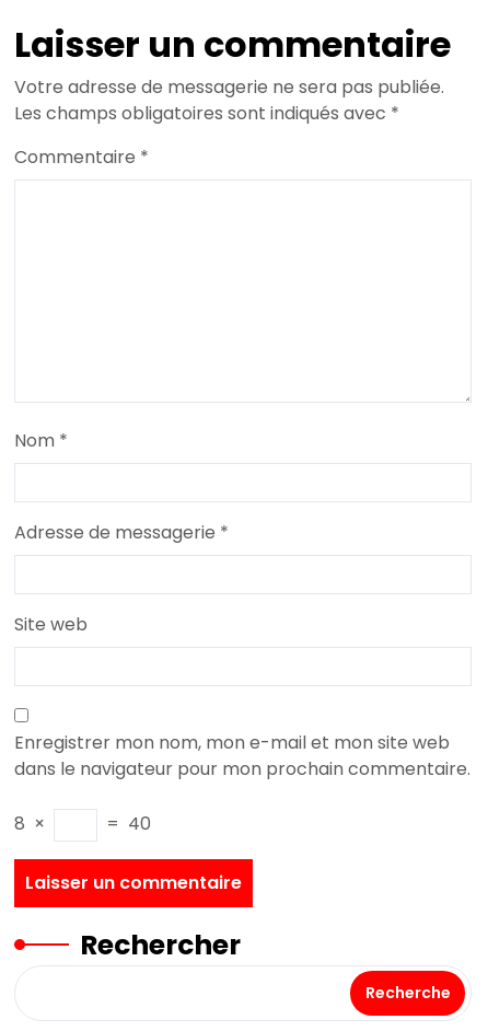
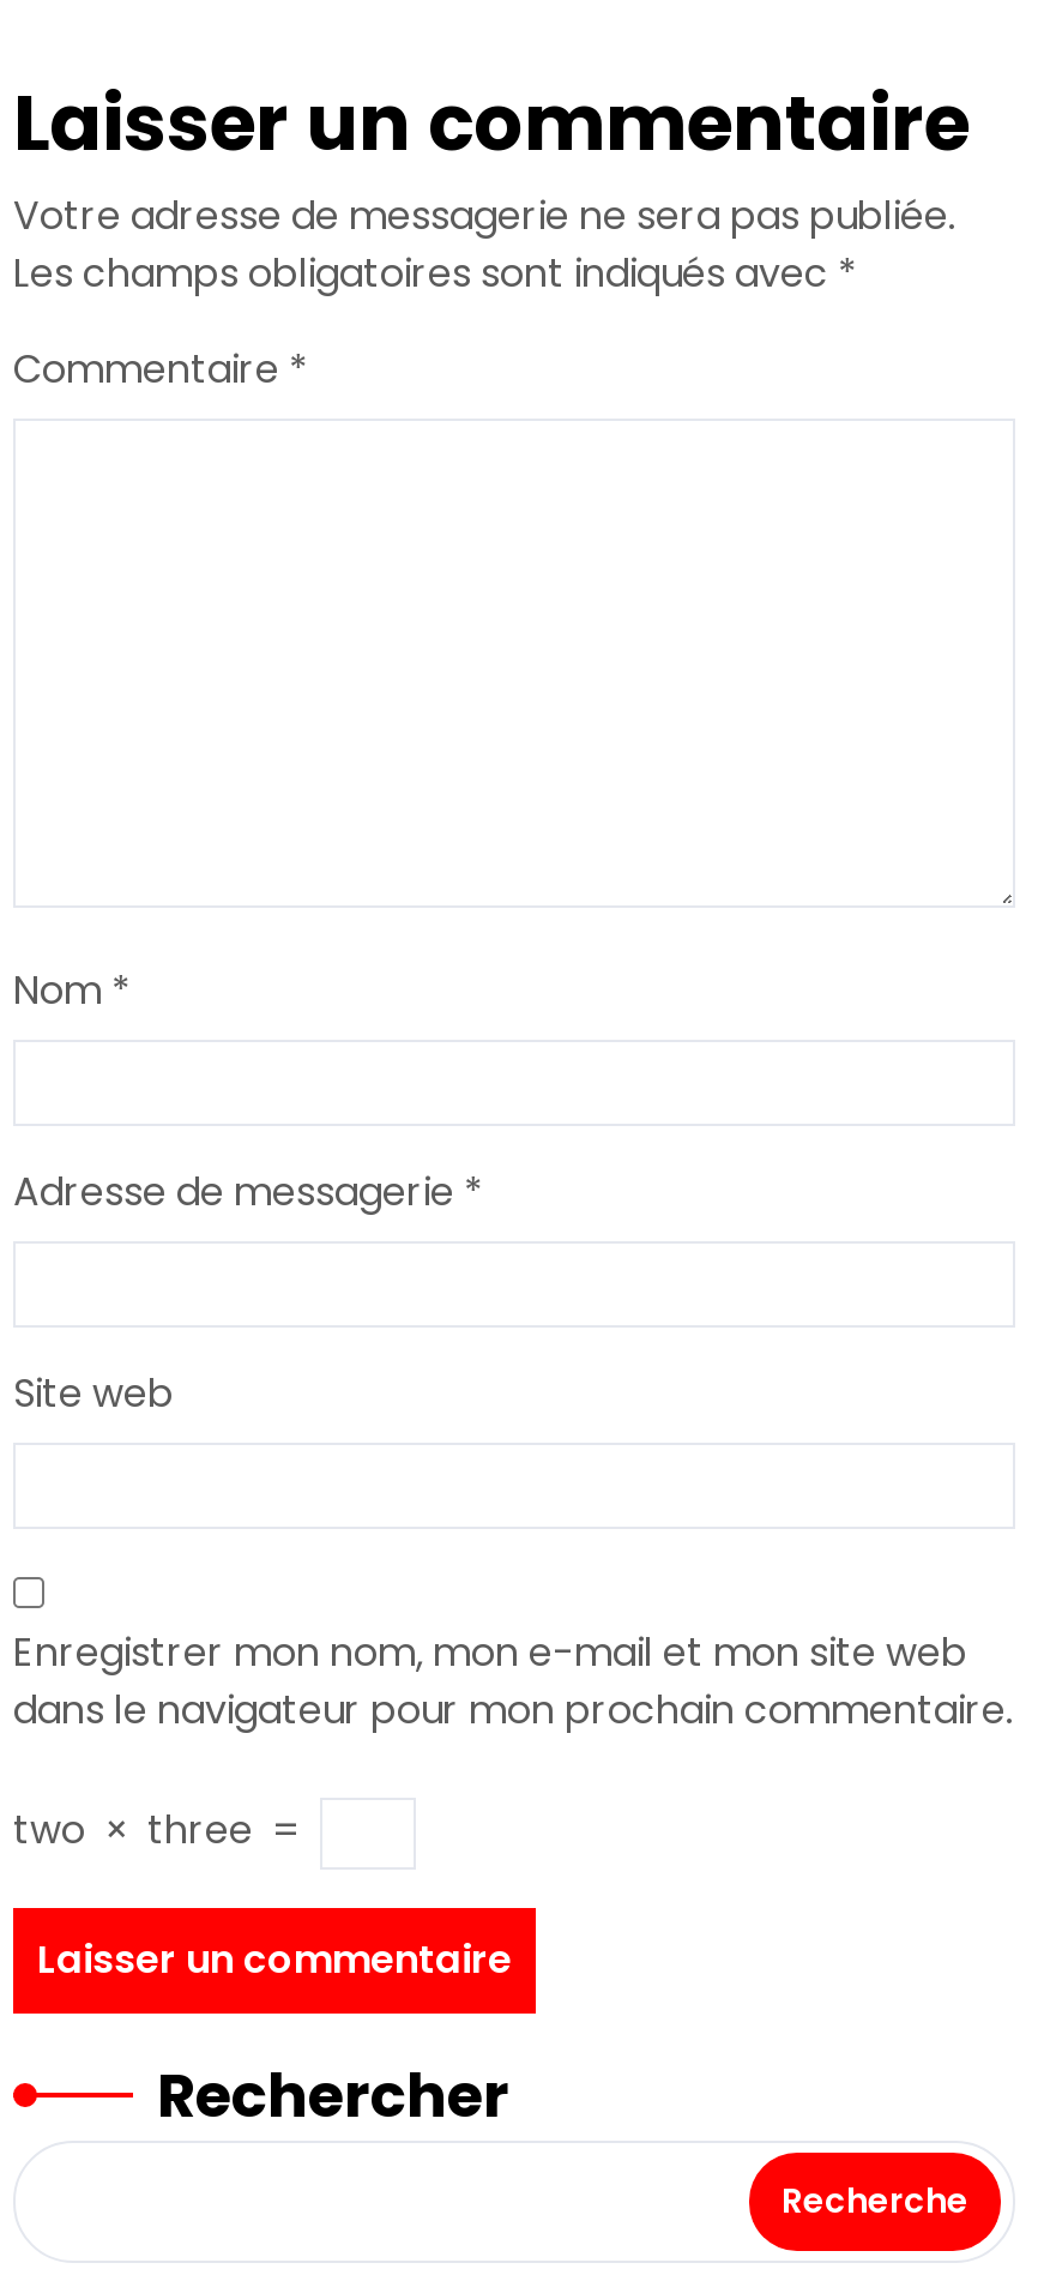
[14,810,151,836] 8 × | = 40 -> [13,1801,310,1856] two × three =

